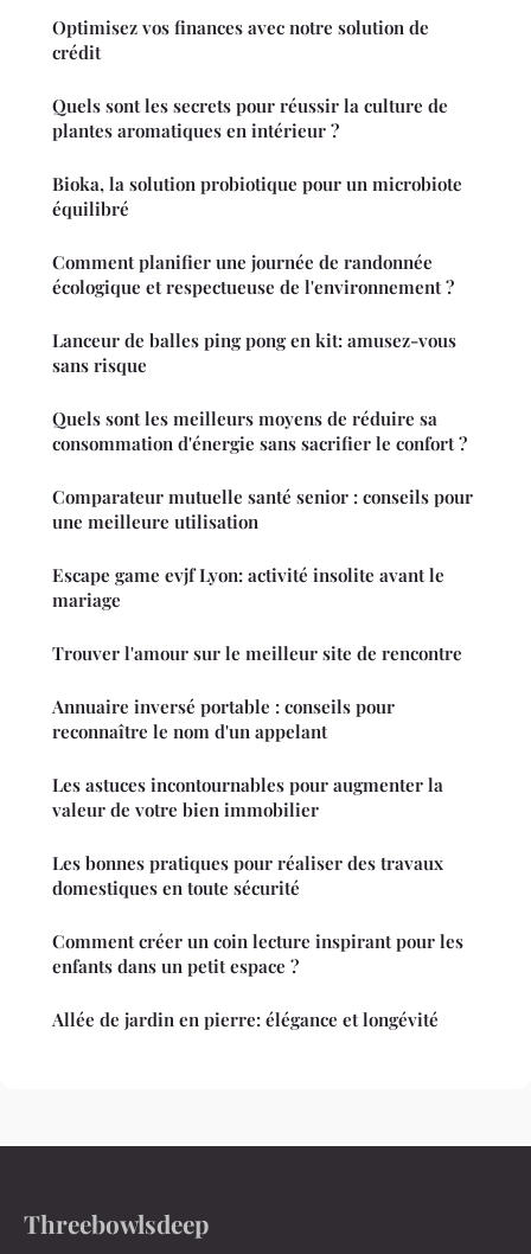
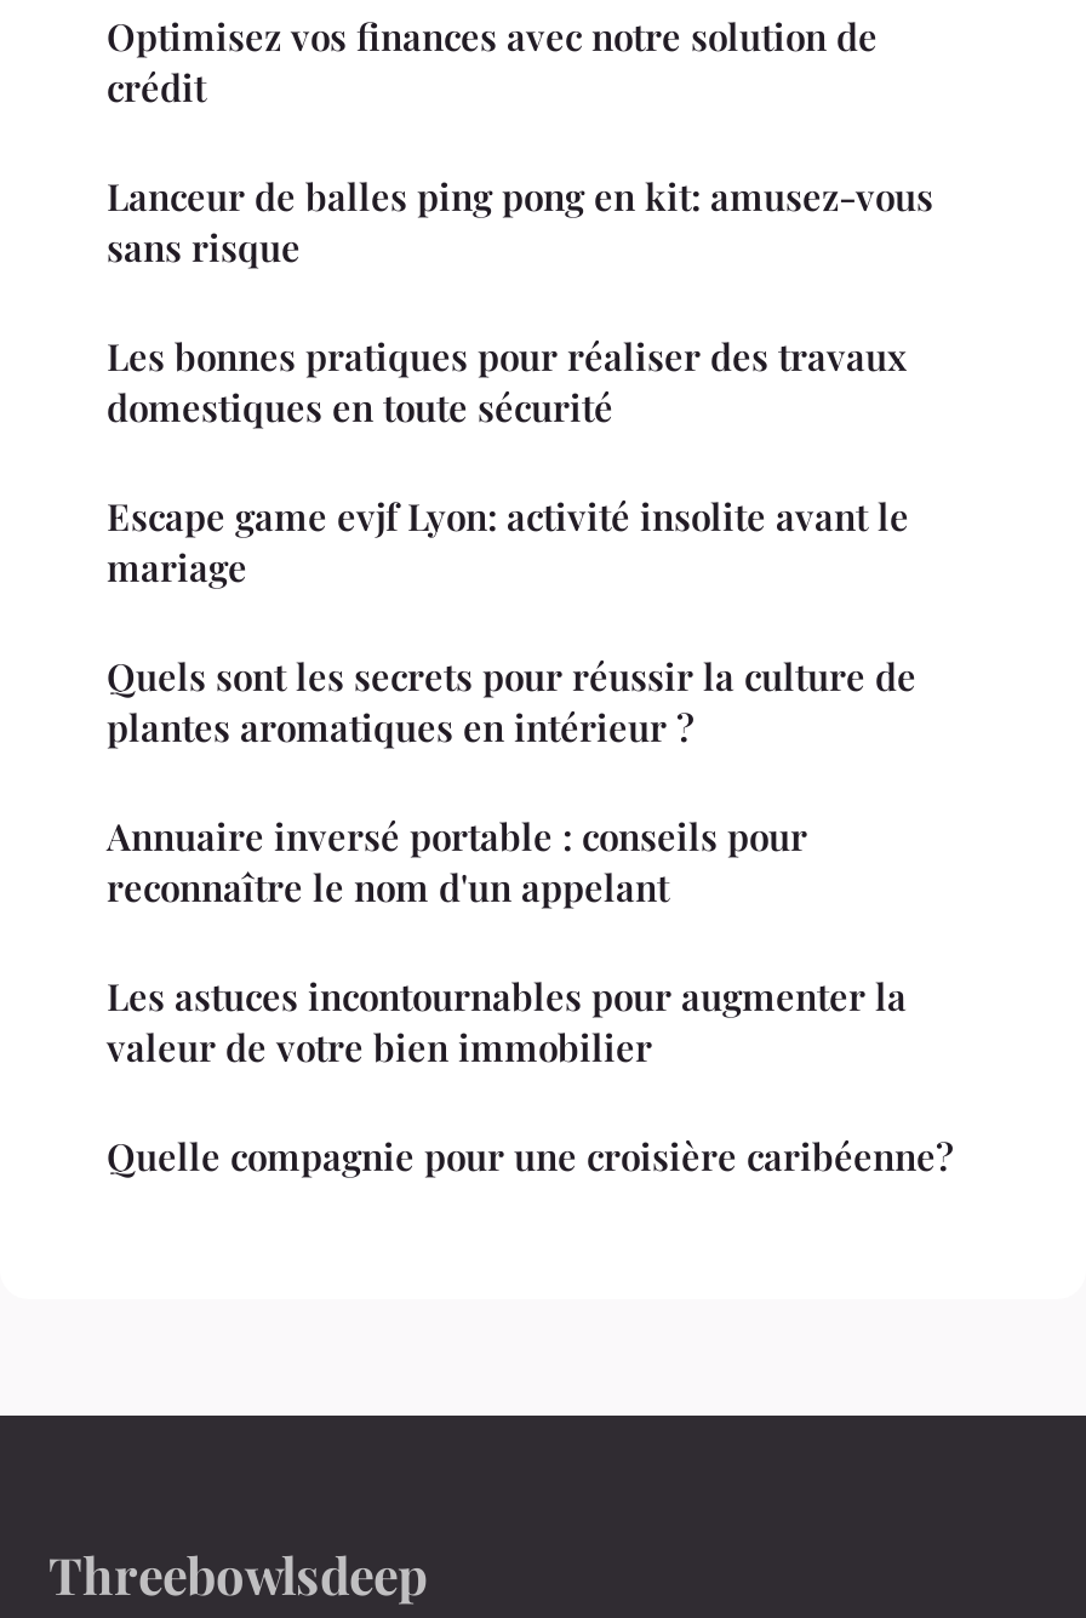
moved [52,93,448,142] -> [107,651,916,750]: Quels sont les secrets pour réussir la culture de | plantes aromatiques en intérieur ?
[52,171,473,664] Bioka, la solution probiotique pour un microbiote | équilibré | Comment planifier une journée de randonnée | écologique et respectueuse de l'environnement ? | Quels sont les meilleurs moyens de réduire sa | consommation d'énergie sans sacrifier le confort ? | Comparateur mutuelle santé senior : conseils pour | une meilleure utilisation | Trouver l'amour sur le meilleur site de rencontre -> none
moved [52,328,456,376] -> [107,171,933,271]: Lanceur de balles ping pong en kit: amusez-vous | sans risque
moved [52,563,444,611] -> [107,491,909,590]: Escape game evjf Lyon: activité insolite avant le | mariage
moved [52,851,443,899] -> [107,331,907,430]: Les bonnes pratiques pour réaliser des travaux | domestiques en toute sécurité
[52,929,463,1031] Comment créer un coin lecture inspirant pour les | enfants dans un petit espace ? | Allée de jardin en pierre: élégance et longévité -> [107,1131,953,1180] Quelle compagnie pour une croisière caribéenne?

